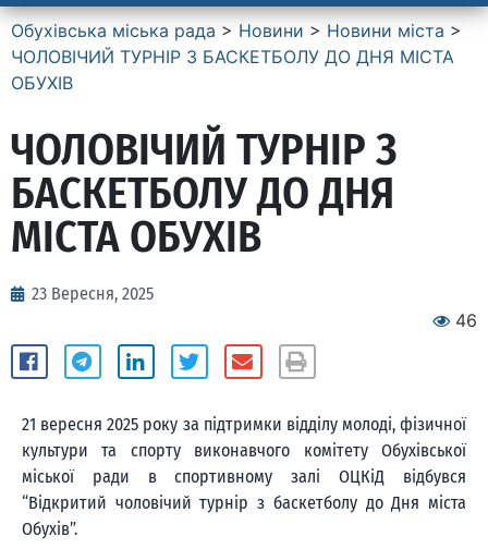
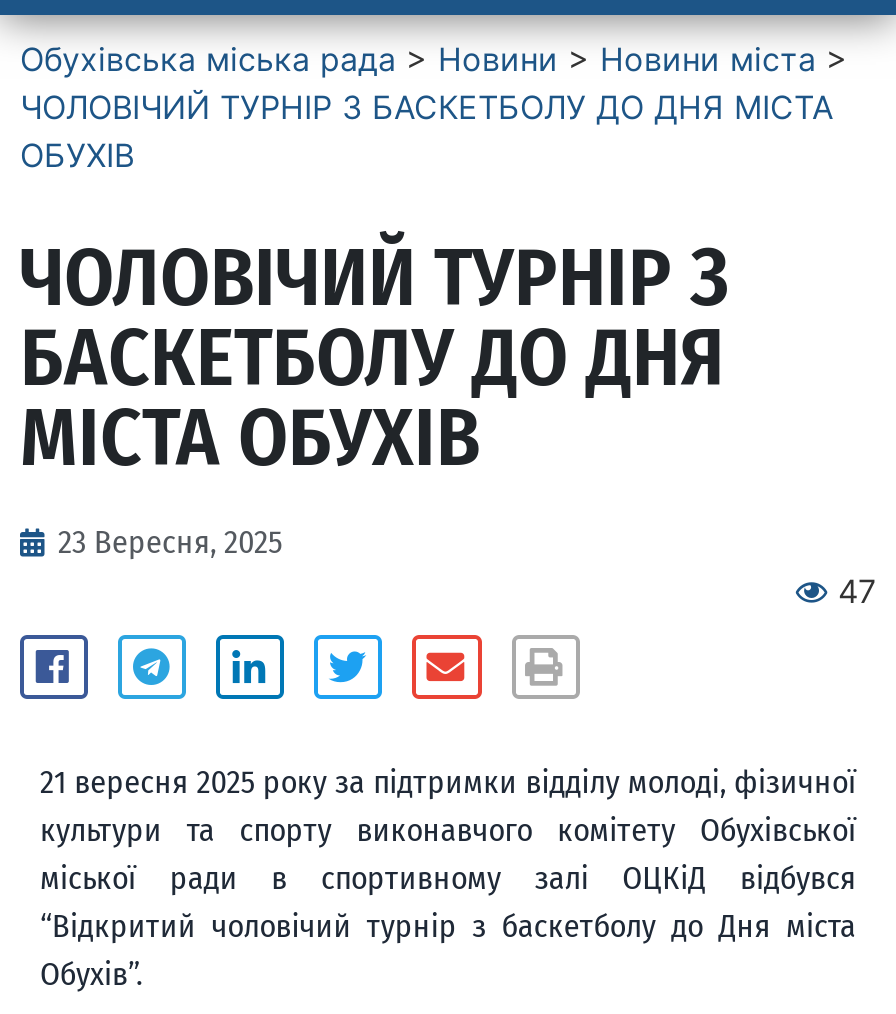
[455,309,477,331] 46 -> [838,571,876,611] 47

